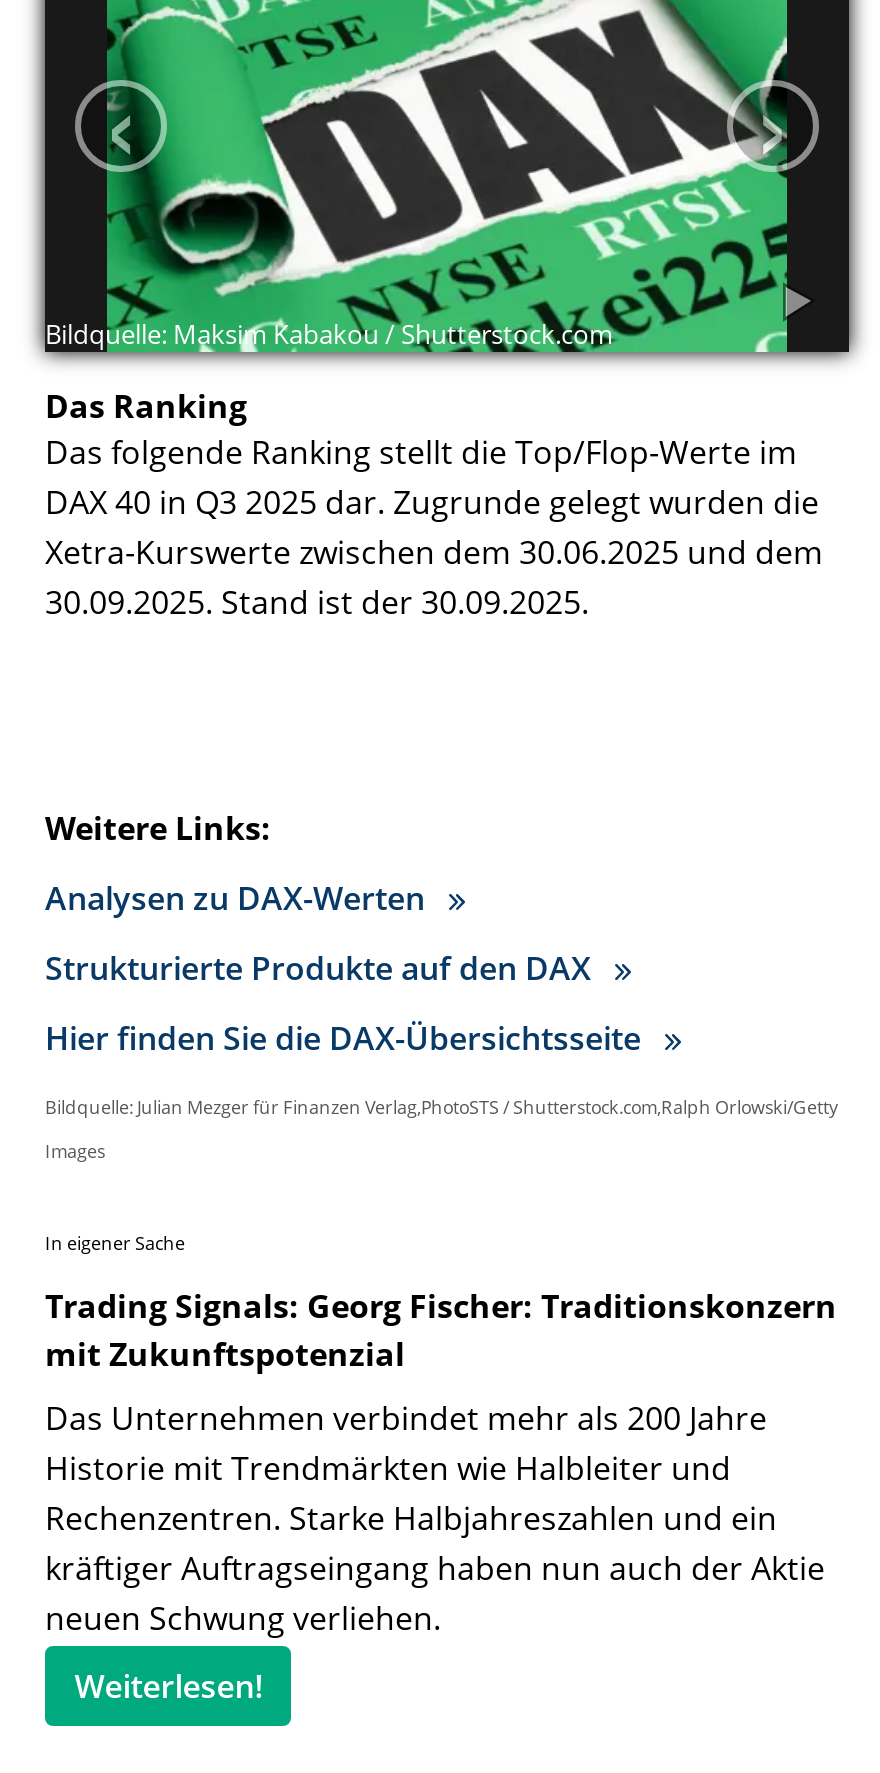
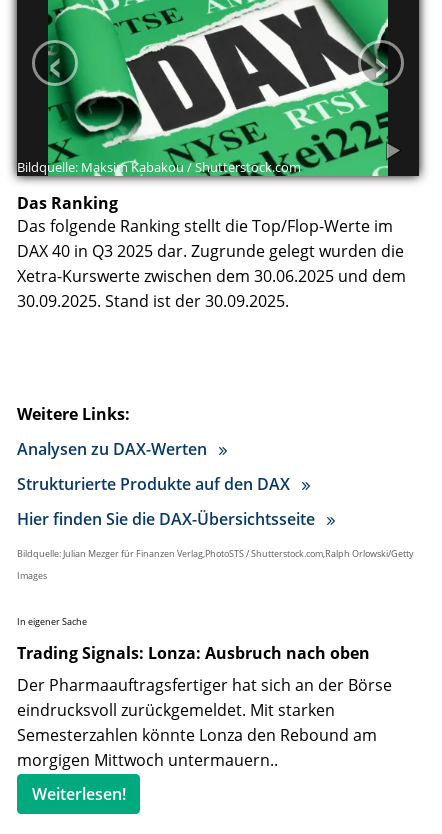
[45,1283,837,1375] Trading Signals: Georg Fischer: Traditionskonzern | mit Zukunftspotenzial -> [17,642,370,664] Trading Signals: Lonza: Ausbruch nach oben
[45,1395,825,1639] Das Unternehmen verbindet mehr als 200 Jahre | Historie mit Trendmärkten wie Halbleiter und | Rechenzentren. Starke Halbjahreszahlen und ein | kräftiger Auftragseingang haben nun auch der Aktie | neuen Schwung verliehen. -> [17,674,392,771] Der Pharmaauftragsfertiger hat sich an der Börse | eindrucksvoll zurückgemeldet. Mit starken | Semesterzahlen könnte Lonza den Rebound am | morgigen Mittwoch untermauern..

